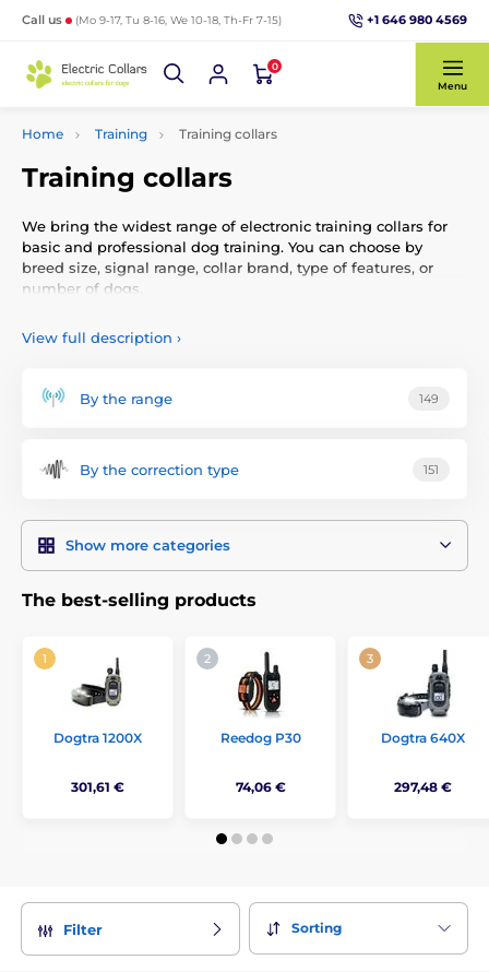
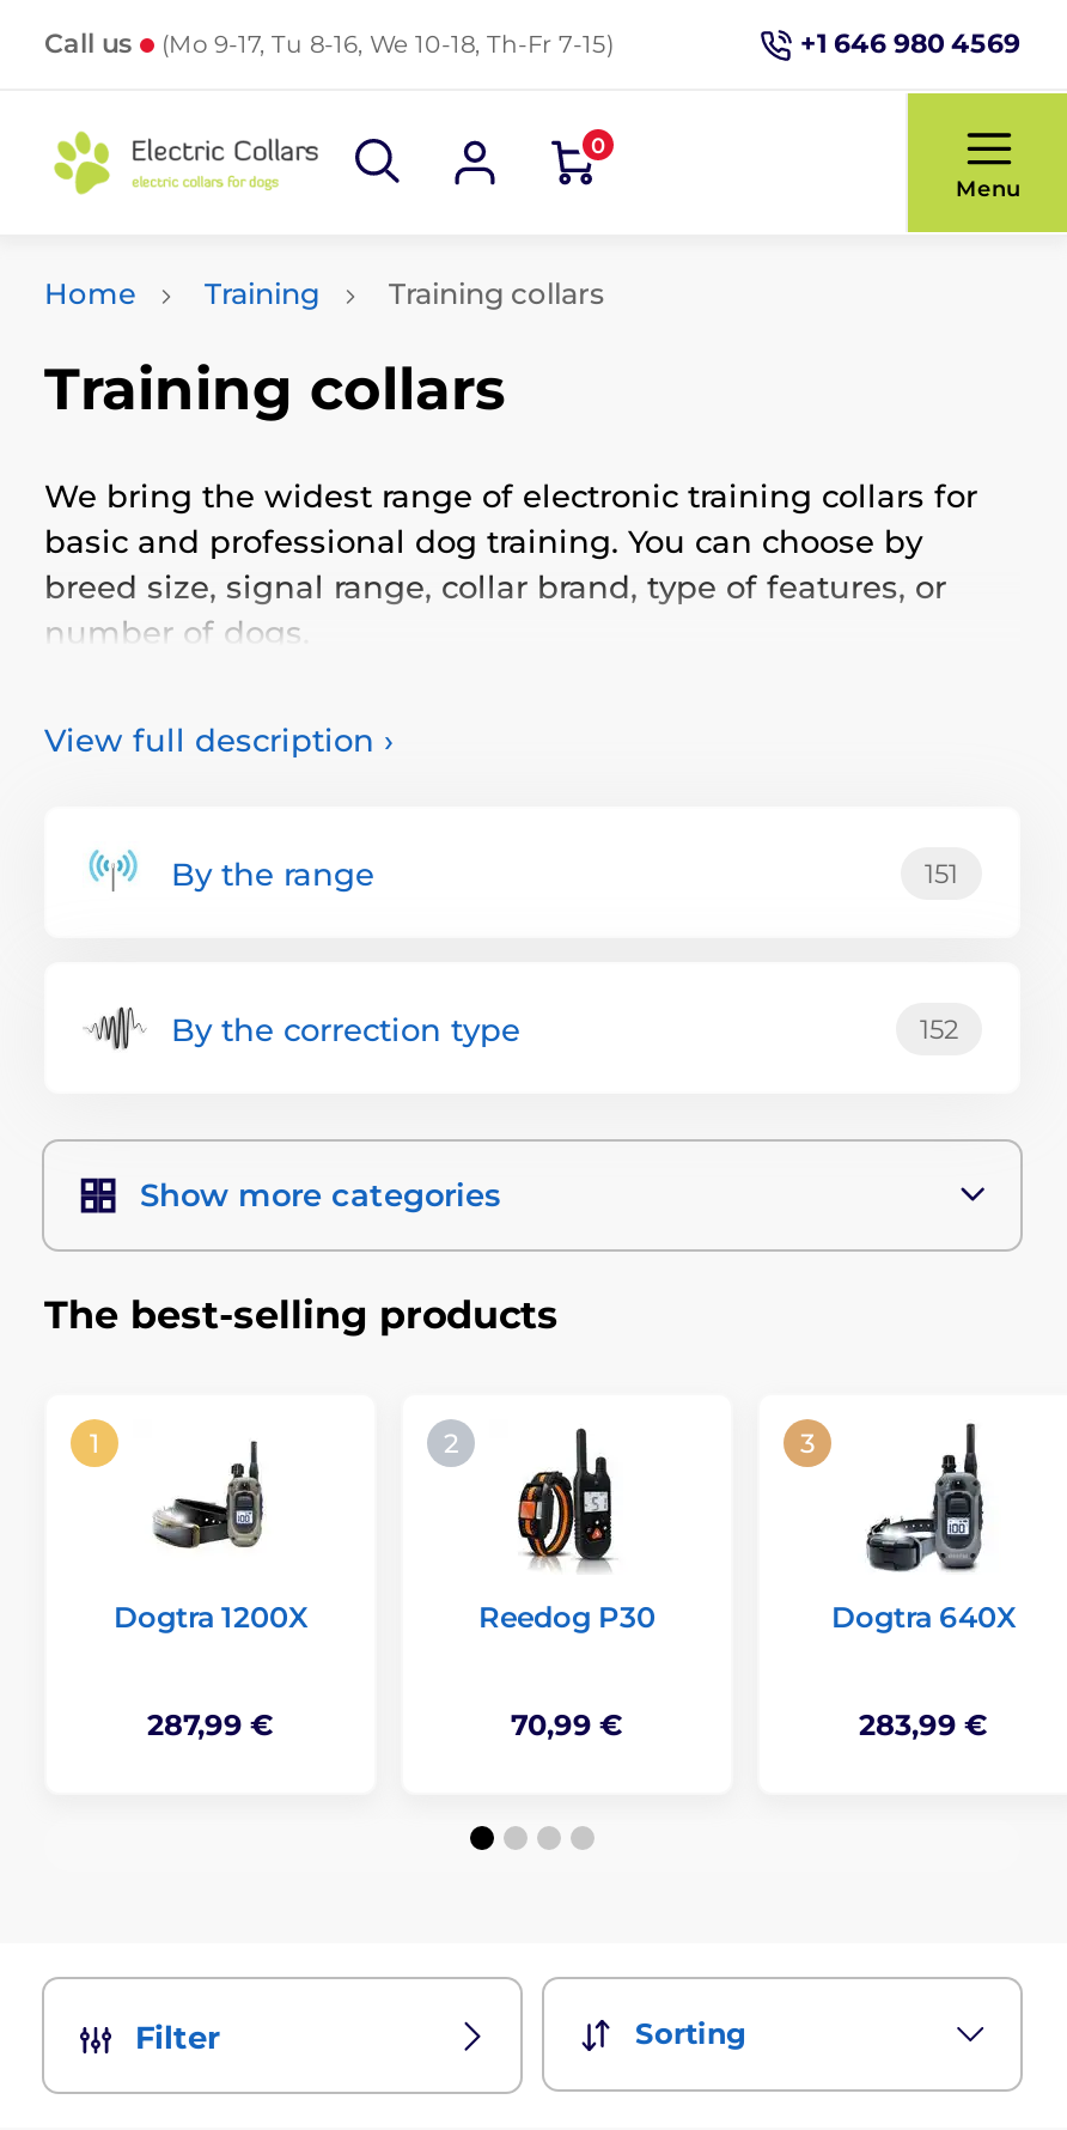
[419,390,439,406] 149 -> [925,856,958,889] 151
[424,461,439,477] 151 -> [920,1011,958,1045] 152
[71,779,124,795] 301,61 € -> [147,1706,274,1742] 287,99 €
[235,779,285,795] 74,06 € -> [511,1706,623,1742] 70,99 €
[394,779,452,795] 297,48 € -> [859,1706,988,1742] 283,99 €

